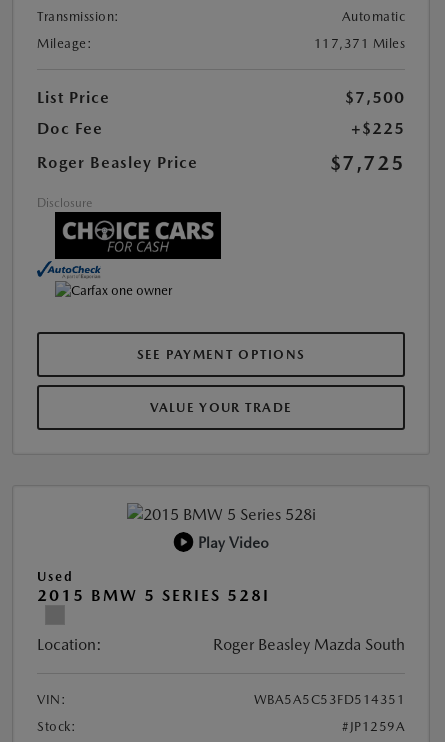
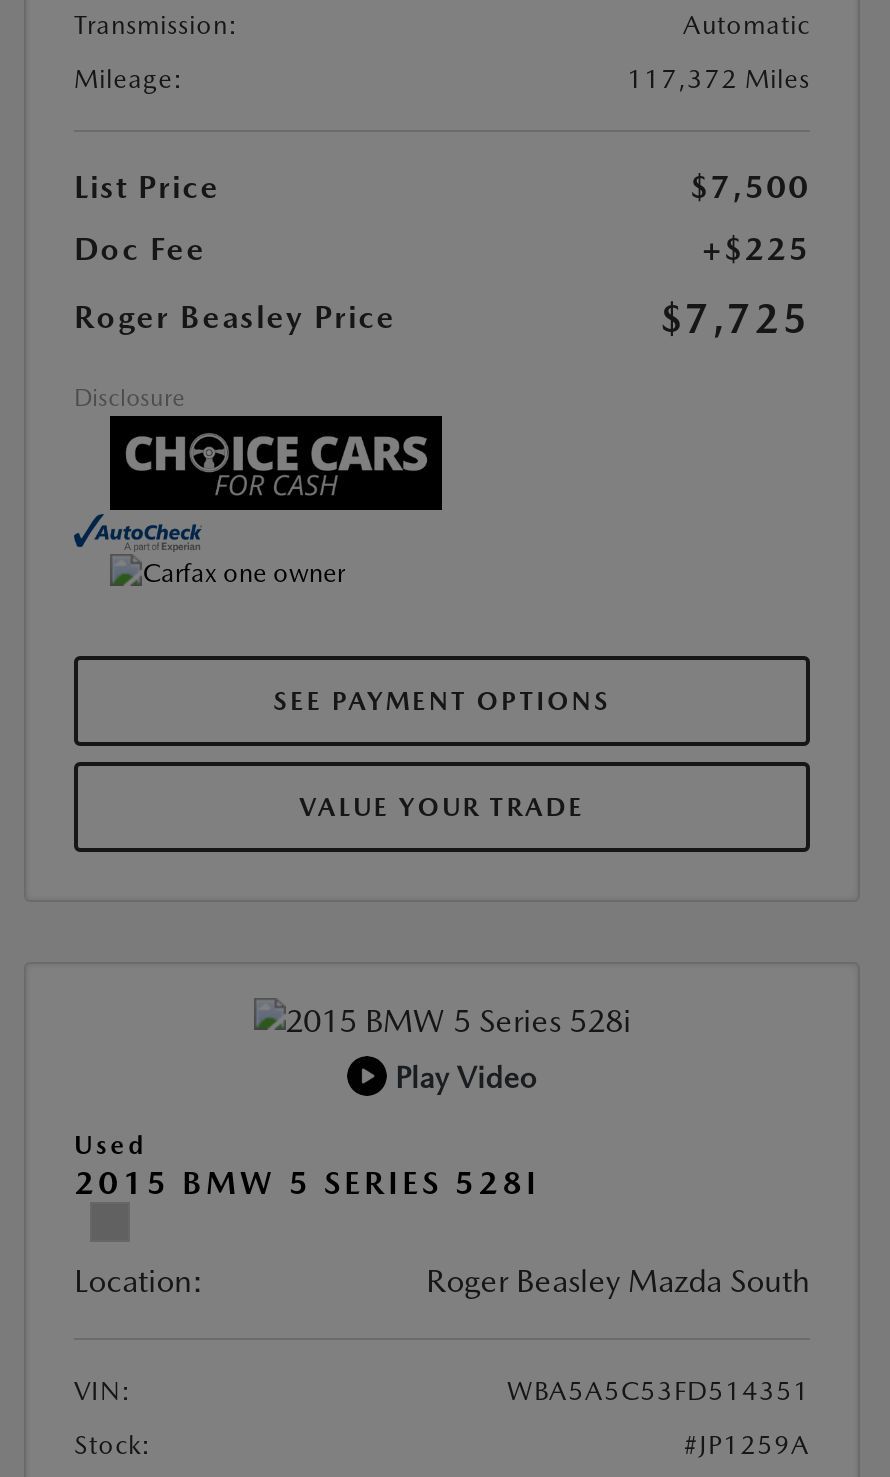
[313,35,405,50] 117,371 Miles -> [627,64,810,94] 117,372 Miles

